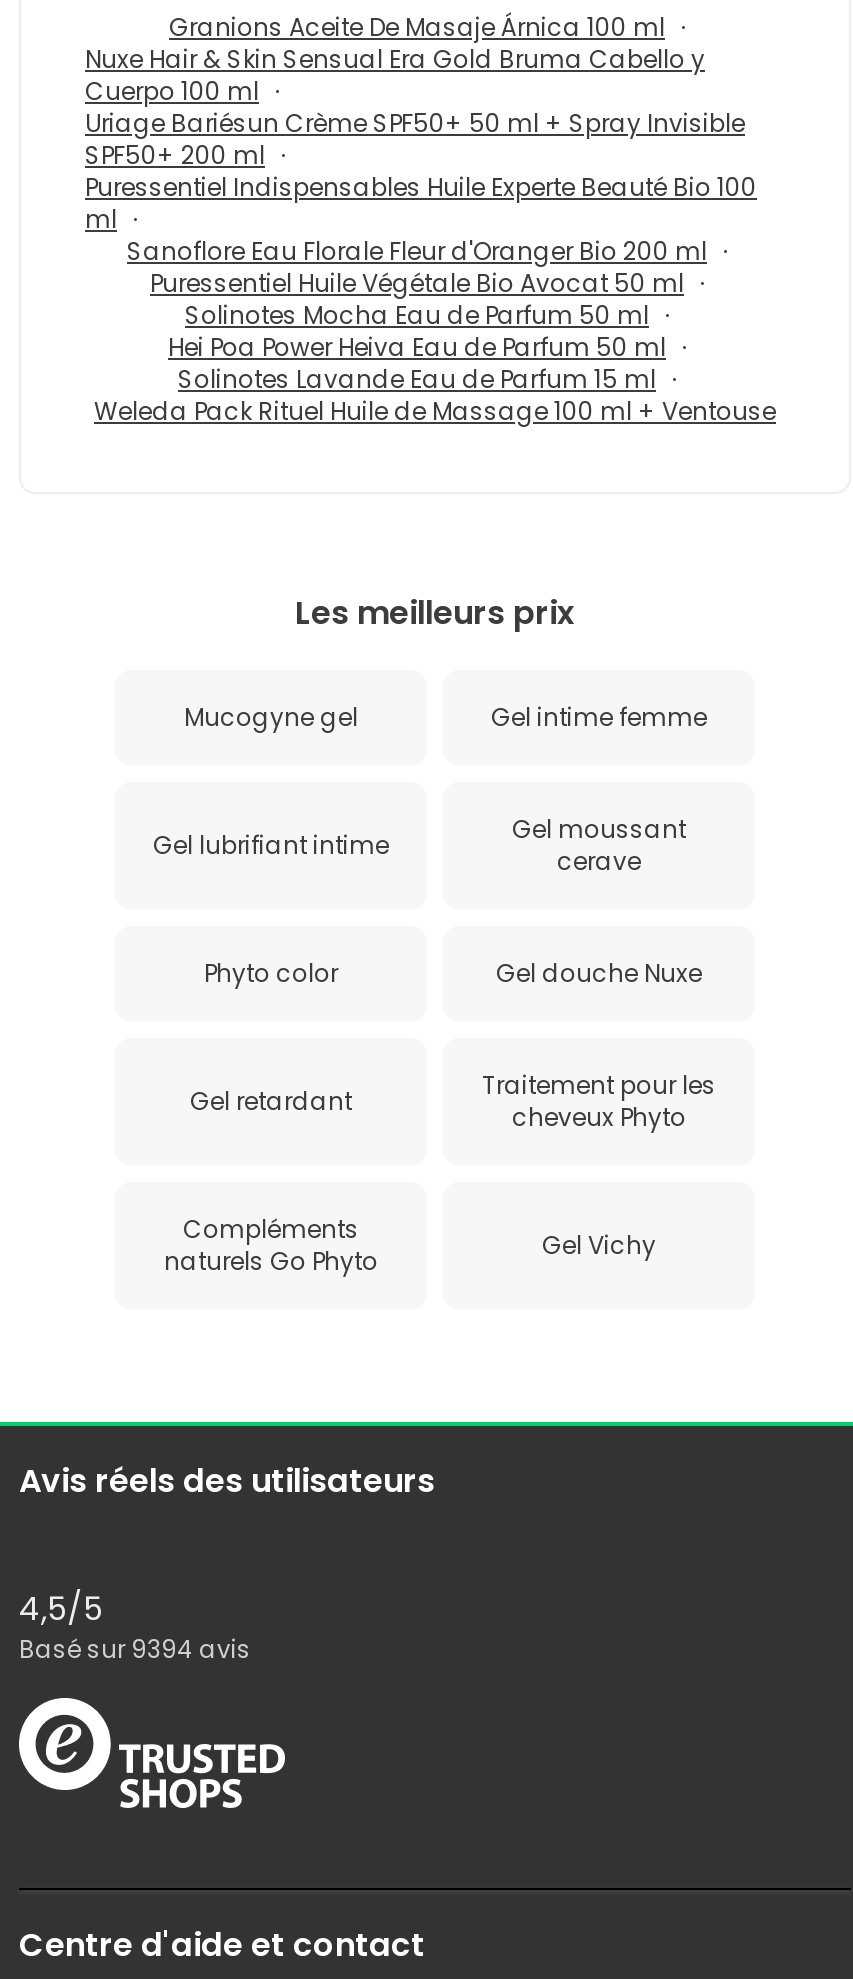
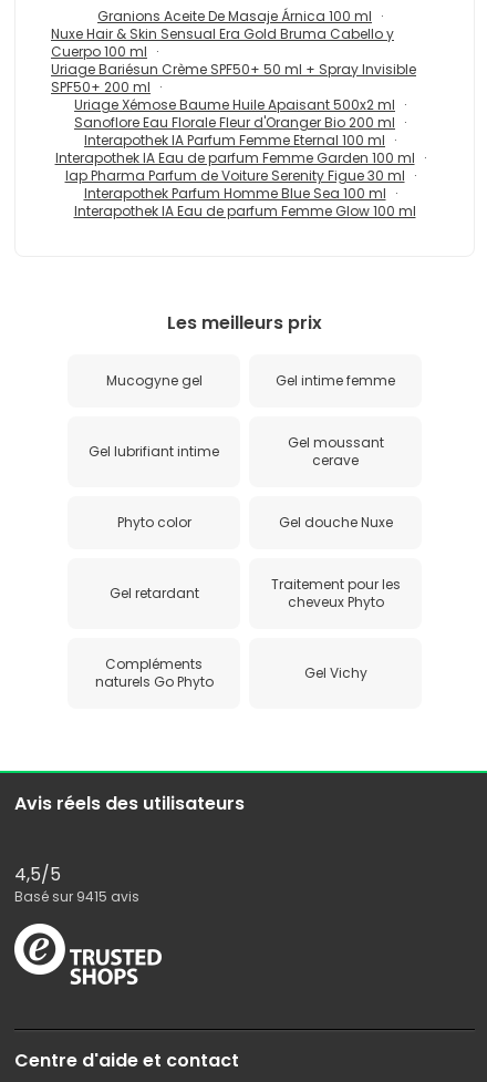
[85,169,757,235] Puressentiel Indispensables Huile Experte Beauté Bio 100 | ml -> [74,95,395,114] Uriage Xémose Baume Huile Apaisant 500x2 ml
[94,265,776,427] Puressentiel Huile Végétale Bio Avocat 50 ml | Solinotes Mocha Eau de Parfum 50 ml | Hei Poa Power Heiva Eau de Parfum 50 ml | Solinotes Lavande Eau de Parfum 15 ml | Weleda Pack Rituel Huile de Massage 100 ml + Ventouse -> [55,130,416,220] Interapothek IA Parfum Femme Eternal 100 ml | Interapothek IA Eau de parfum Femme Garden 100 ml | Iap Pharma Parfum de Voiture Serenity Figue 30 ml | Interapothek Parfum Homme Blue Sea 100 ml | Interapothek IA Eau de parfum Femme Glow 100 ml
[19,1631,251,1665] Basé sur 9394 avis -> [14,887,139,905] Basé sur 9415 avis

